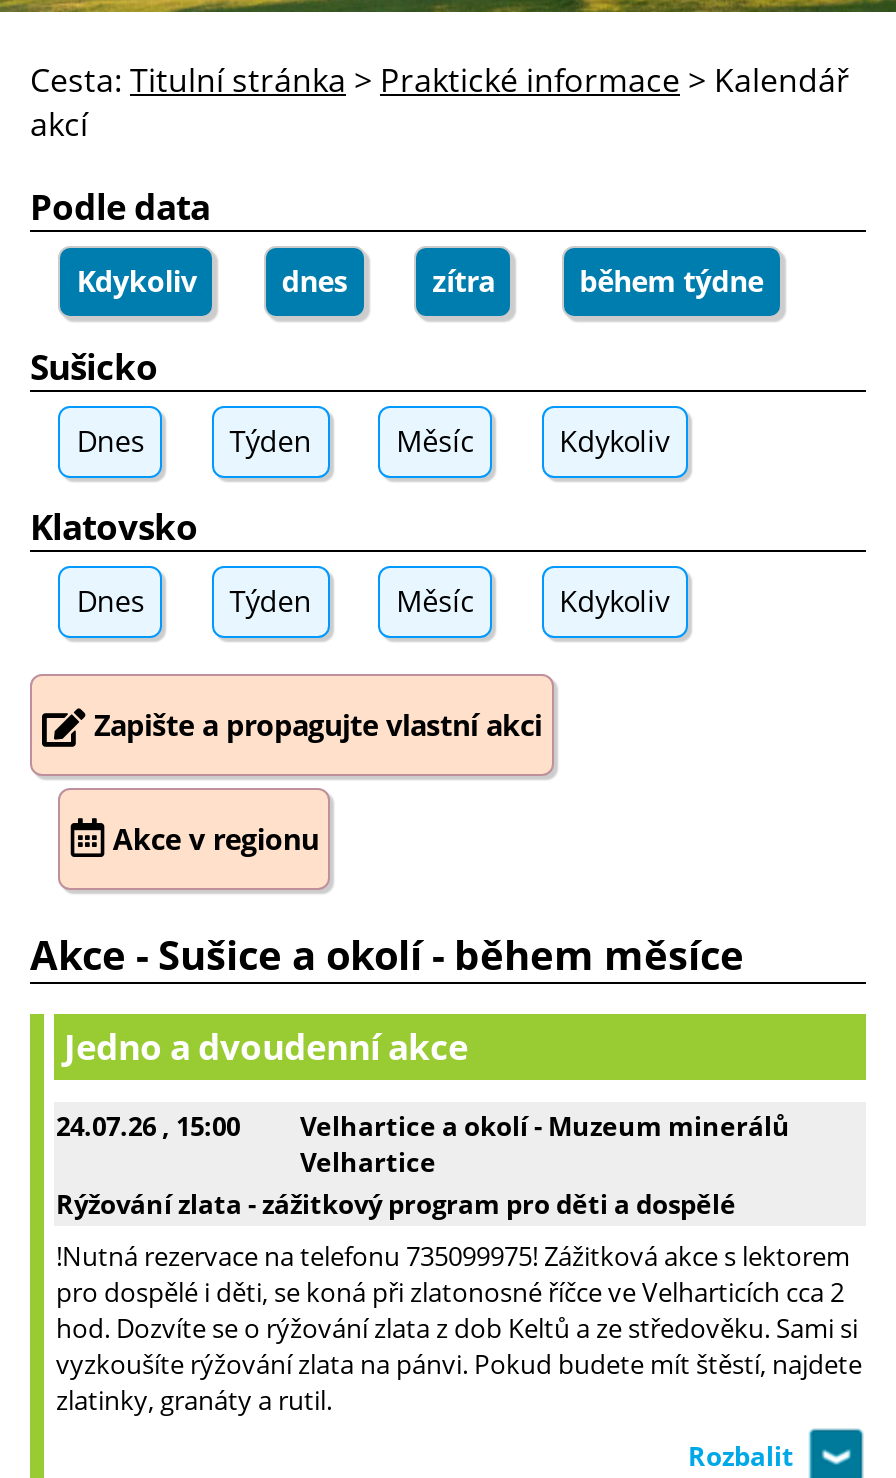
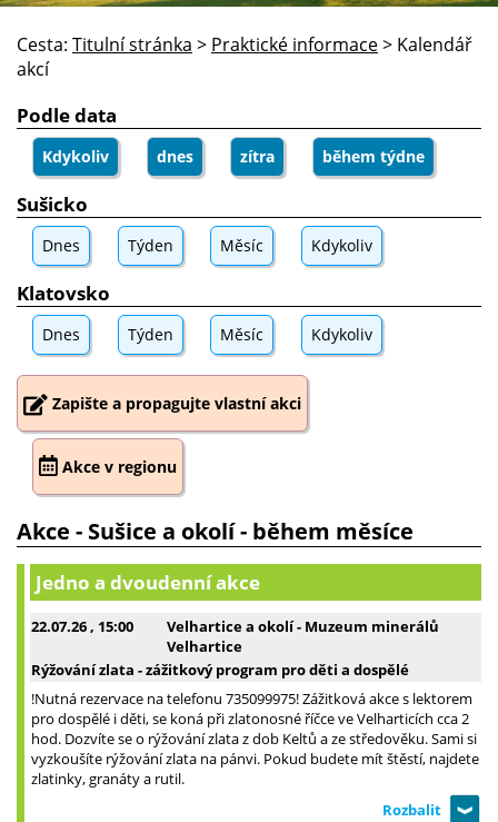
[56,1107,790,1143] 24.07.26, 15:00 Velhartice a okolí - Muzeum minerálů -> [31,616,439,636] 22.07.26, 15:00 Velhartice a okolí - Muzeum minerálů

